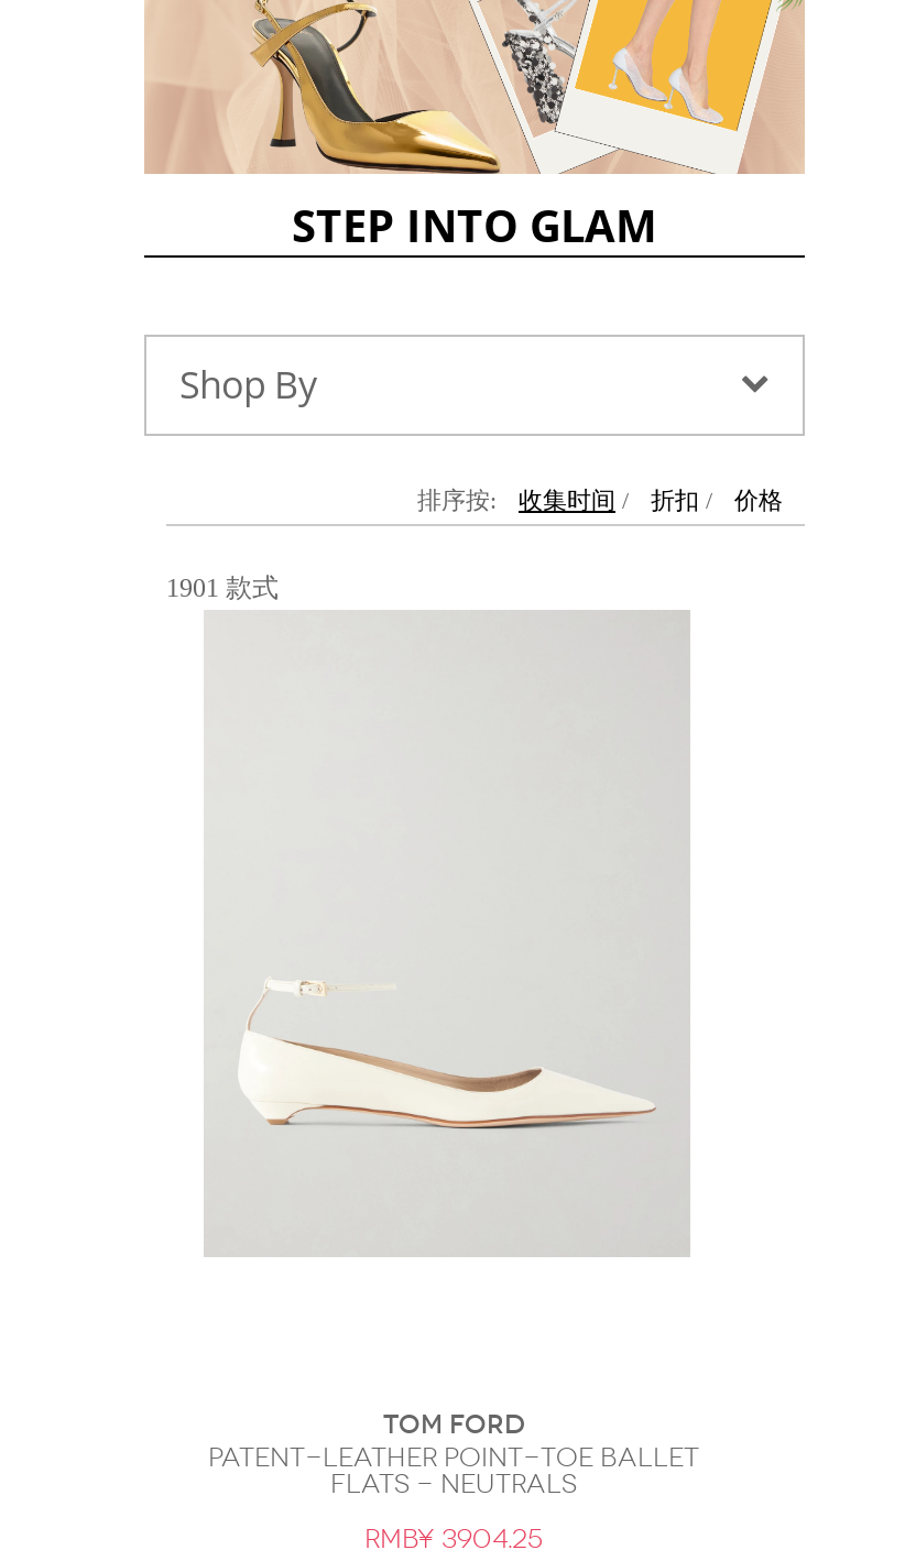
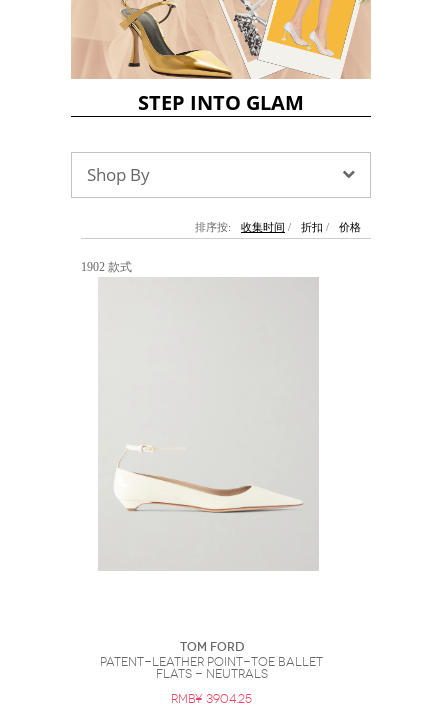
[166,573,279,604] 1901 款式 -> [81,260,132,274] 1902 款式

